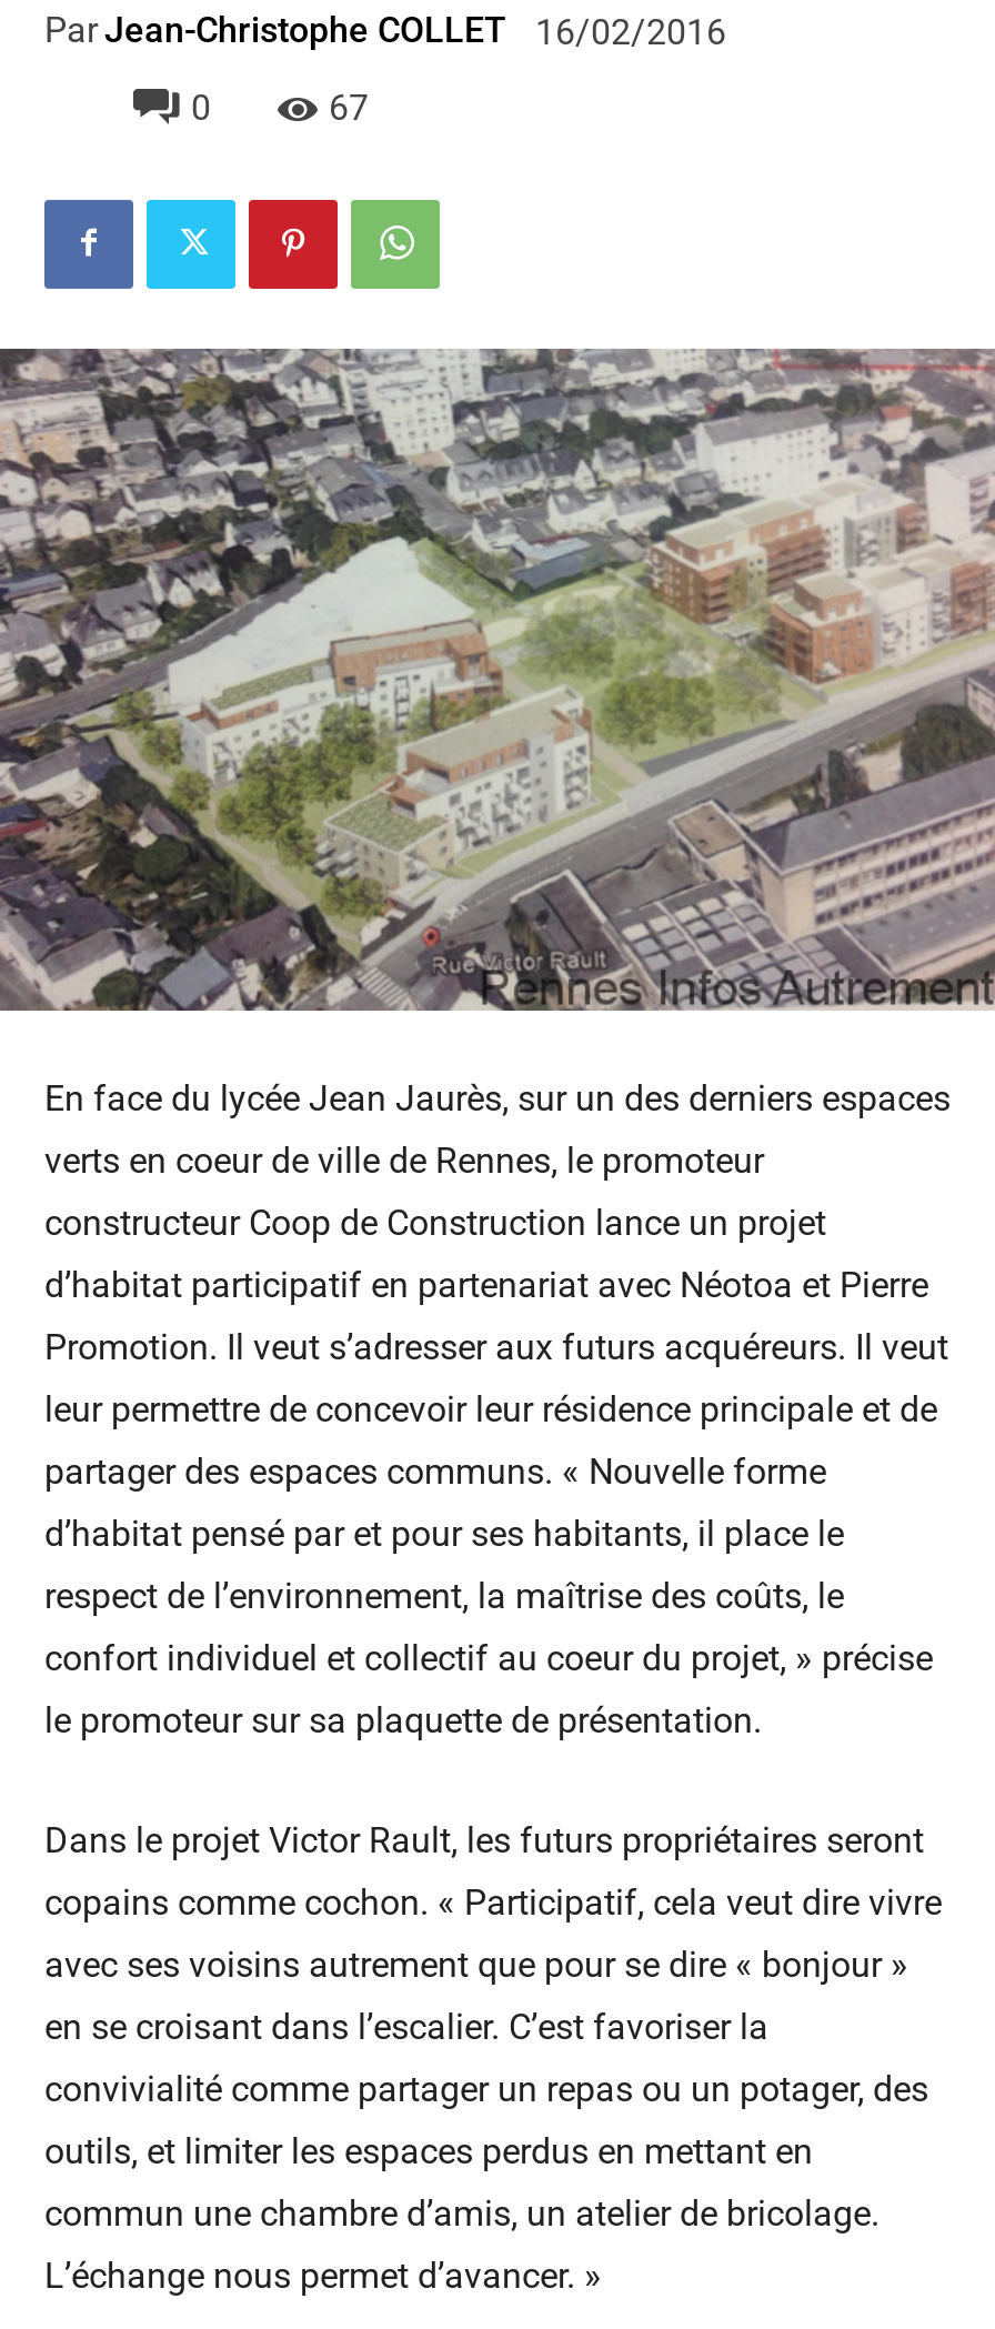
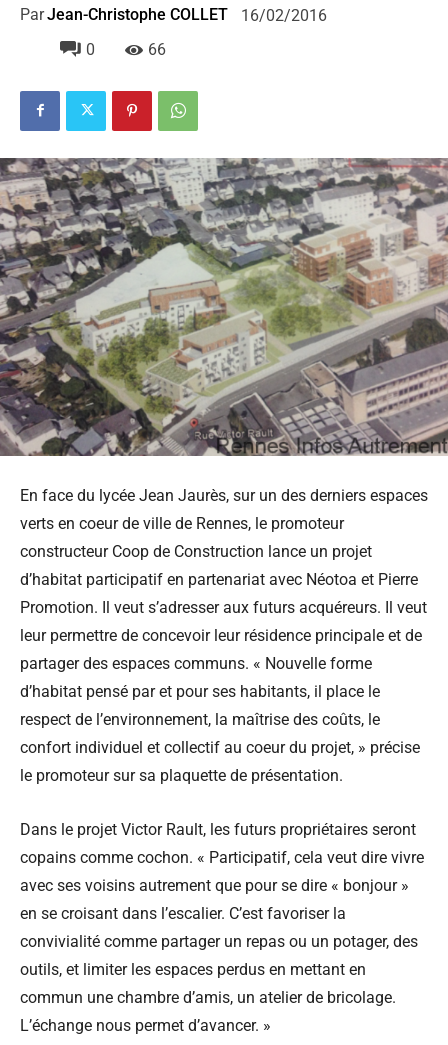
[329,86,369,128] 67 -> [148,40,166,59] 66

